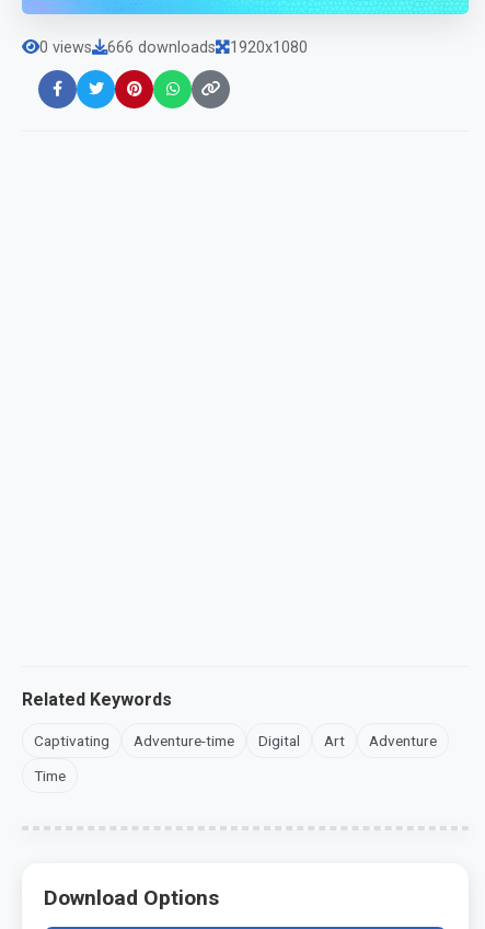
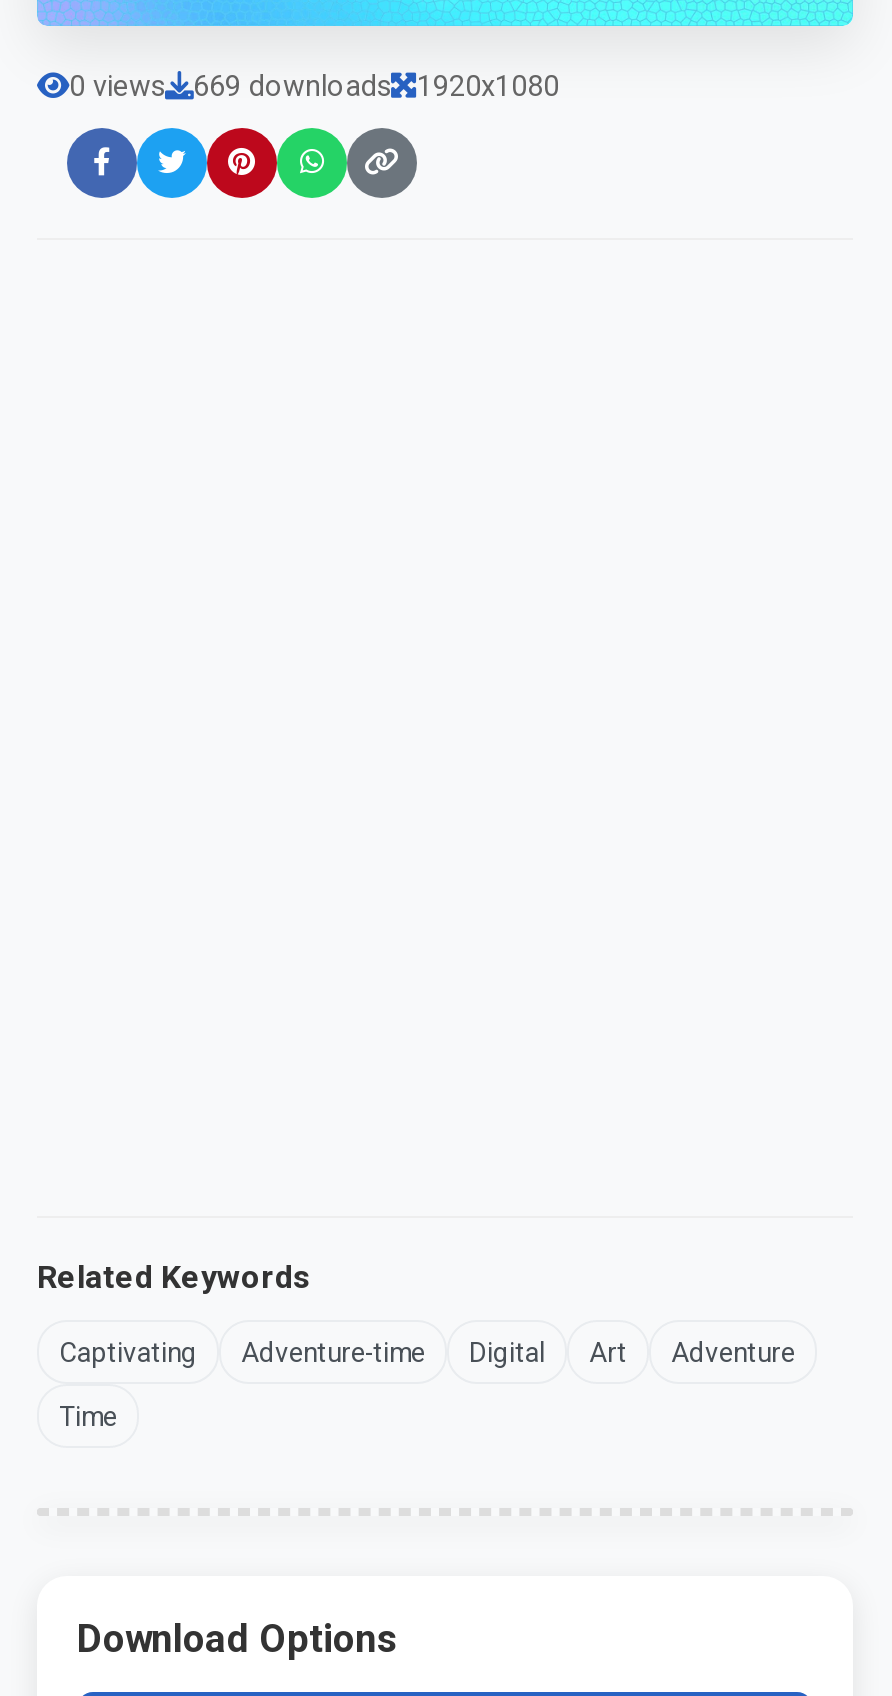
[39,38,308,56] 0 views 666 downloads 1920x1080 -> [69,69,559,103] 0 views 669 downloads 1920x1080

